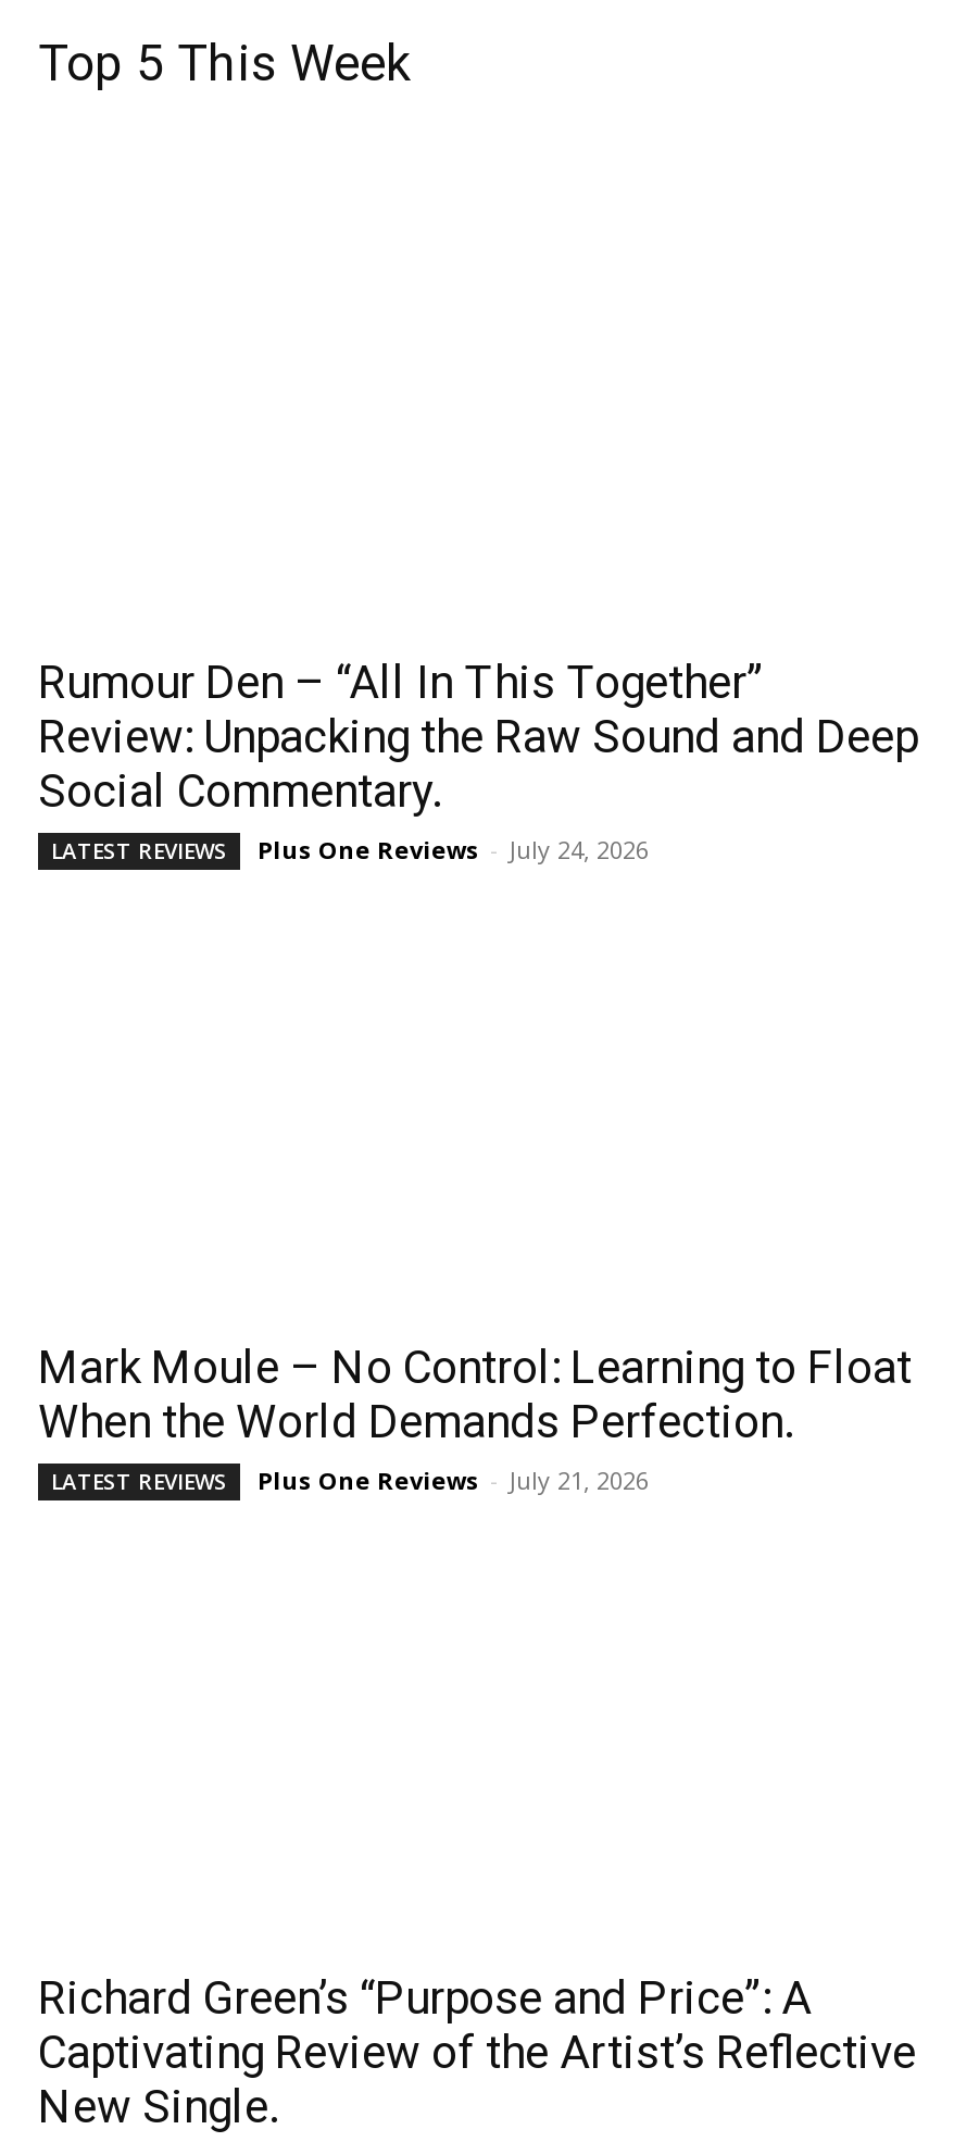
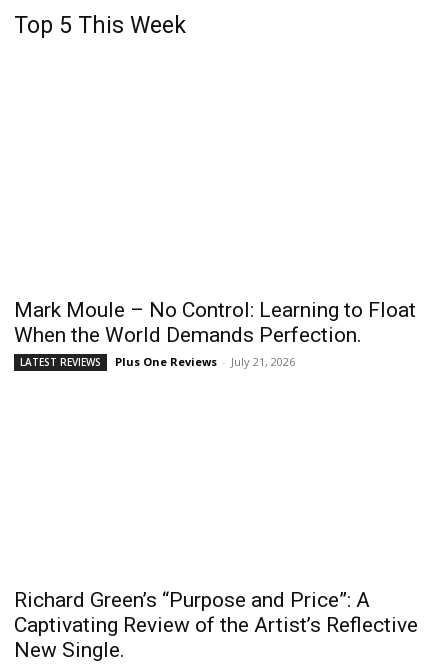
[38,657,918,865] Rumour Den – “All In This Together” | Review: Unpacking the Raw Sound and Deep | Social Commentary. | LATEST REVIEWS | Plus One Reviews - July 24, 2026 -> none

